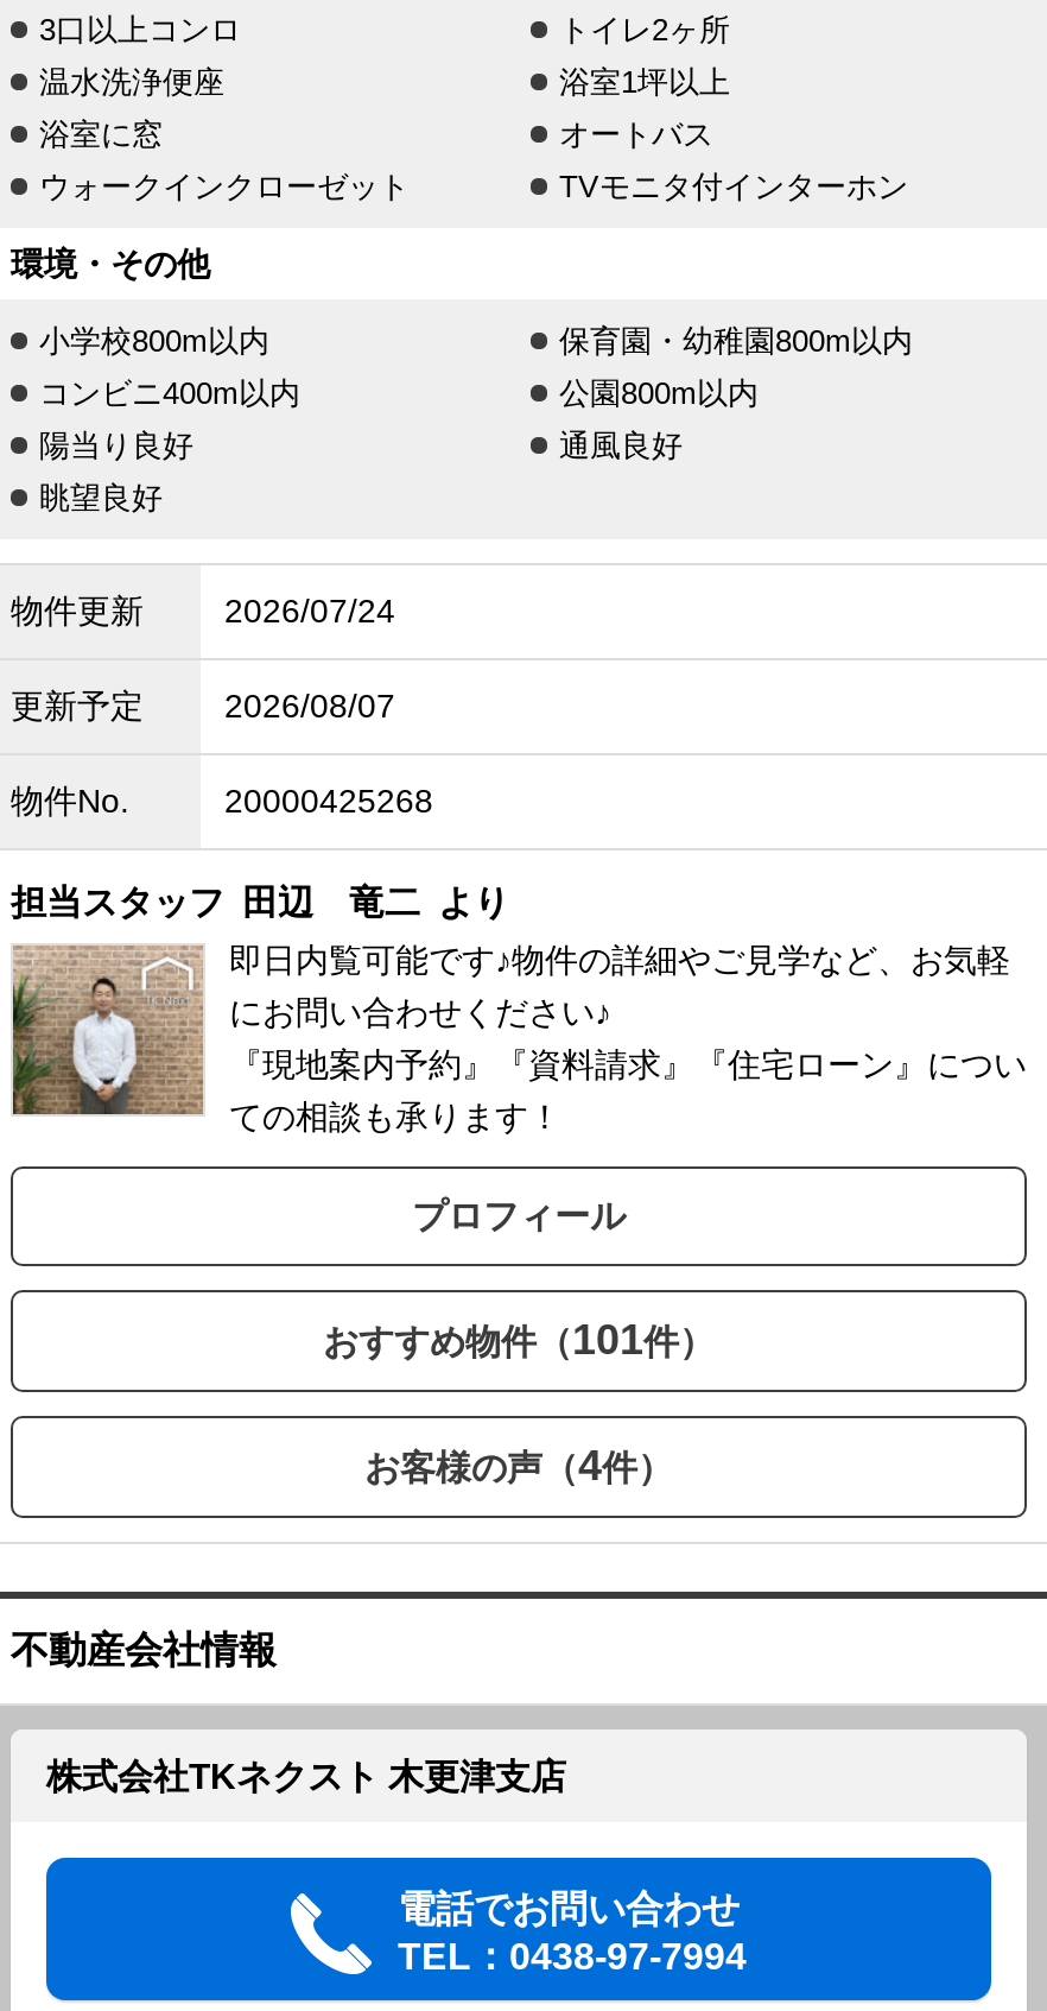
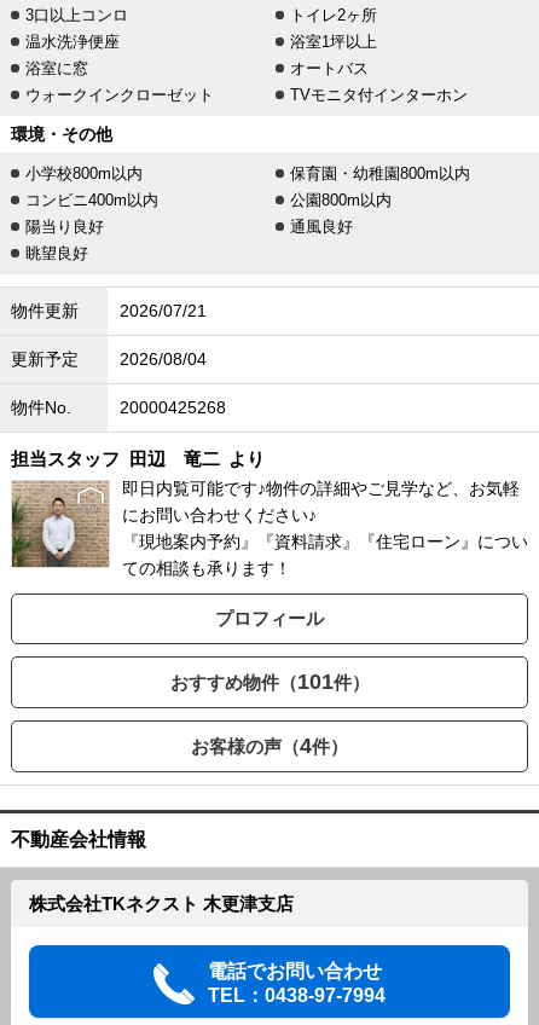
[224,592,395,630] 2026/07/24 -> [120,301,207,320] 2026/07/21
[224,687,395,725] 2026/08/07 -> [120,349,207,369] 2026/08/04

